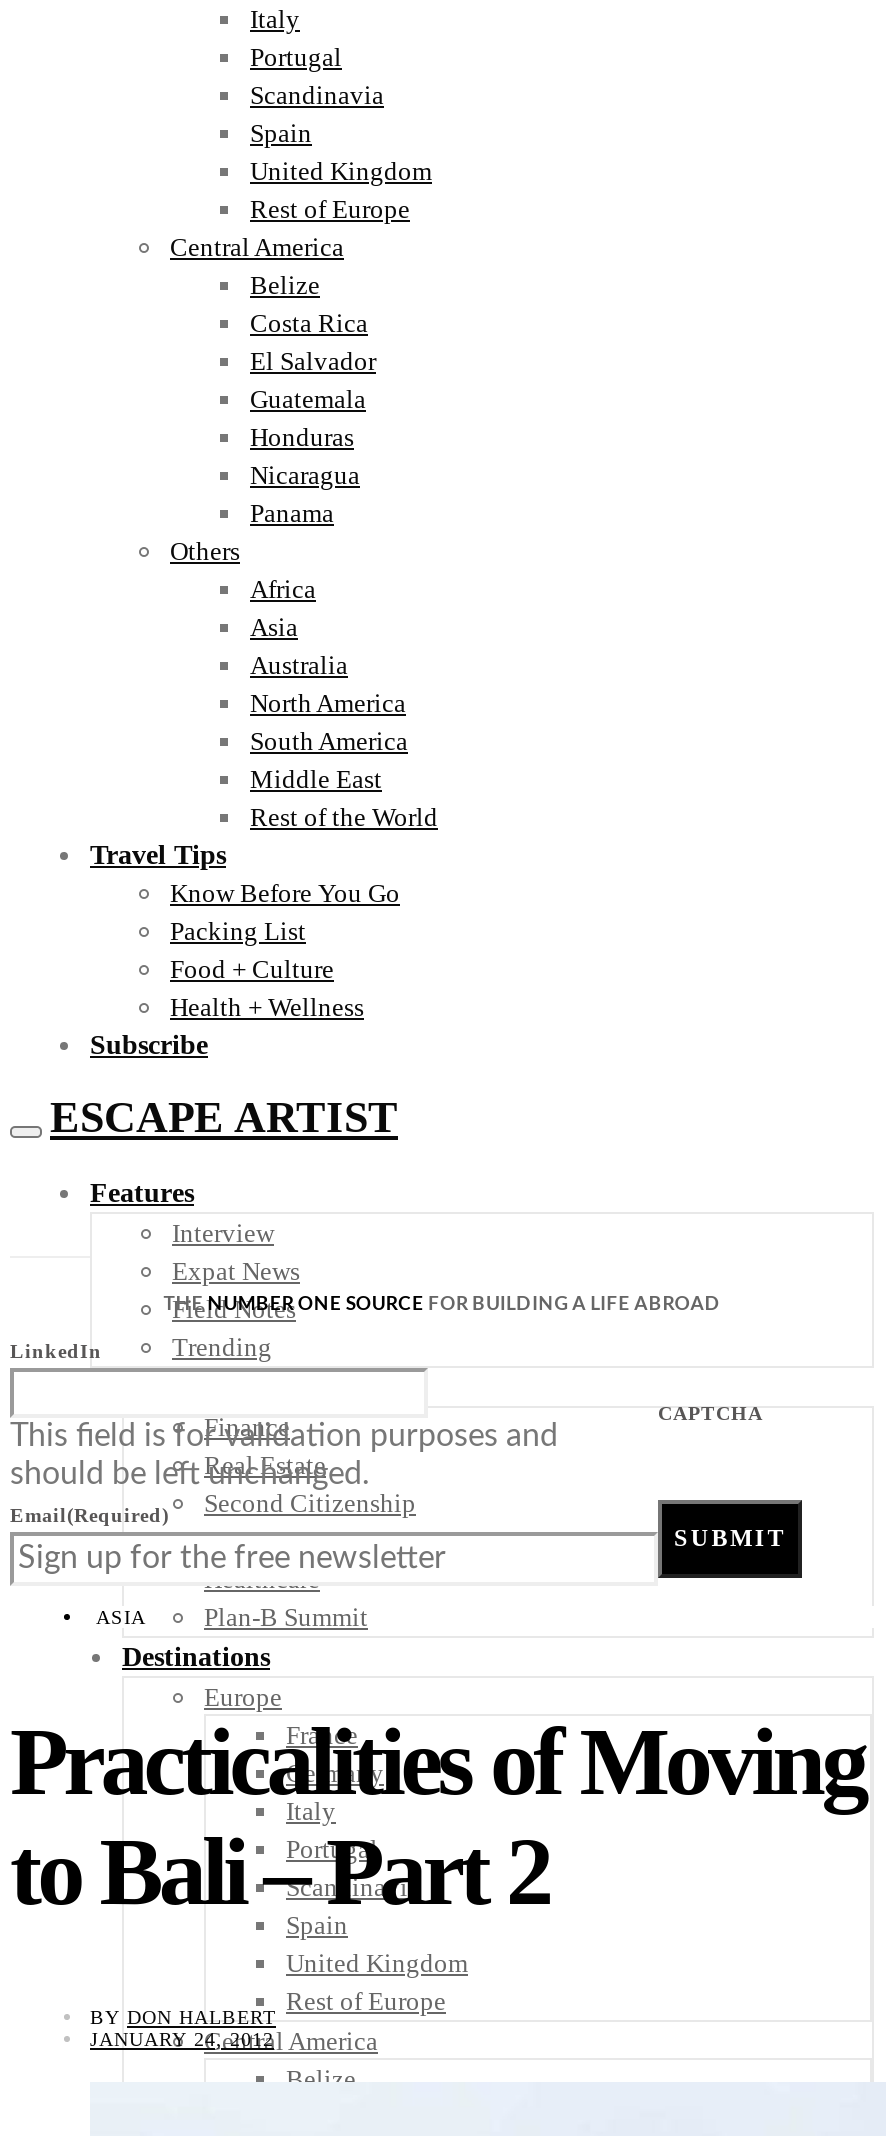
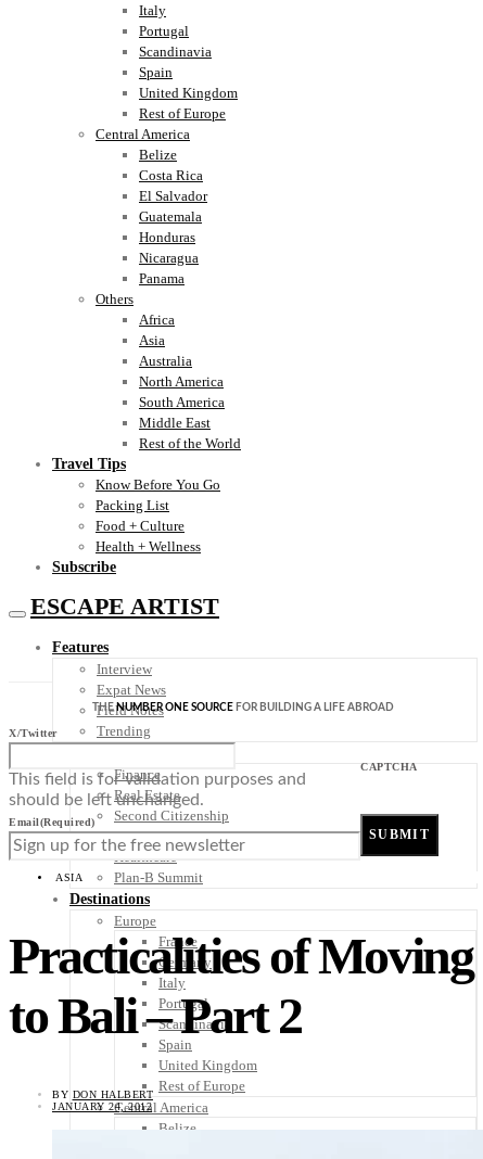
[10,1339,102,1361] LinkedIn -> [9,727,57,739] X/Twitter

